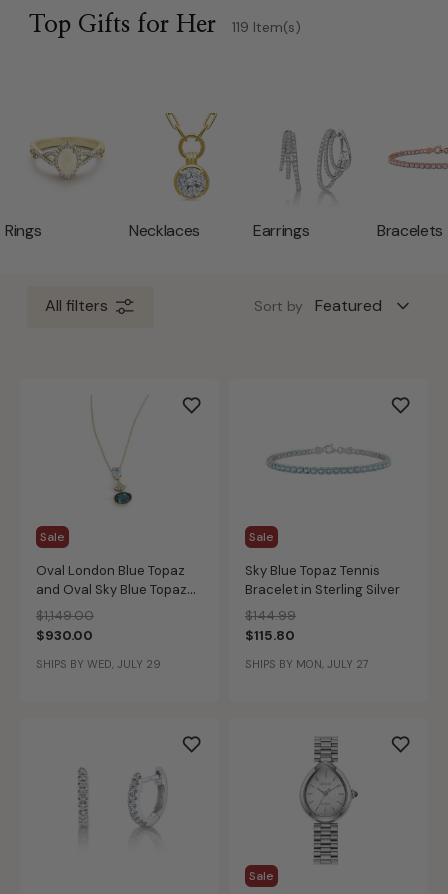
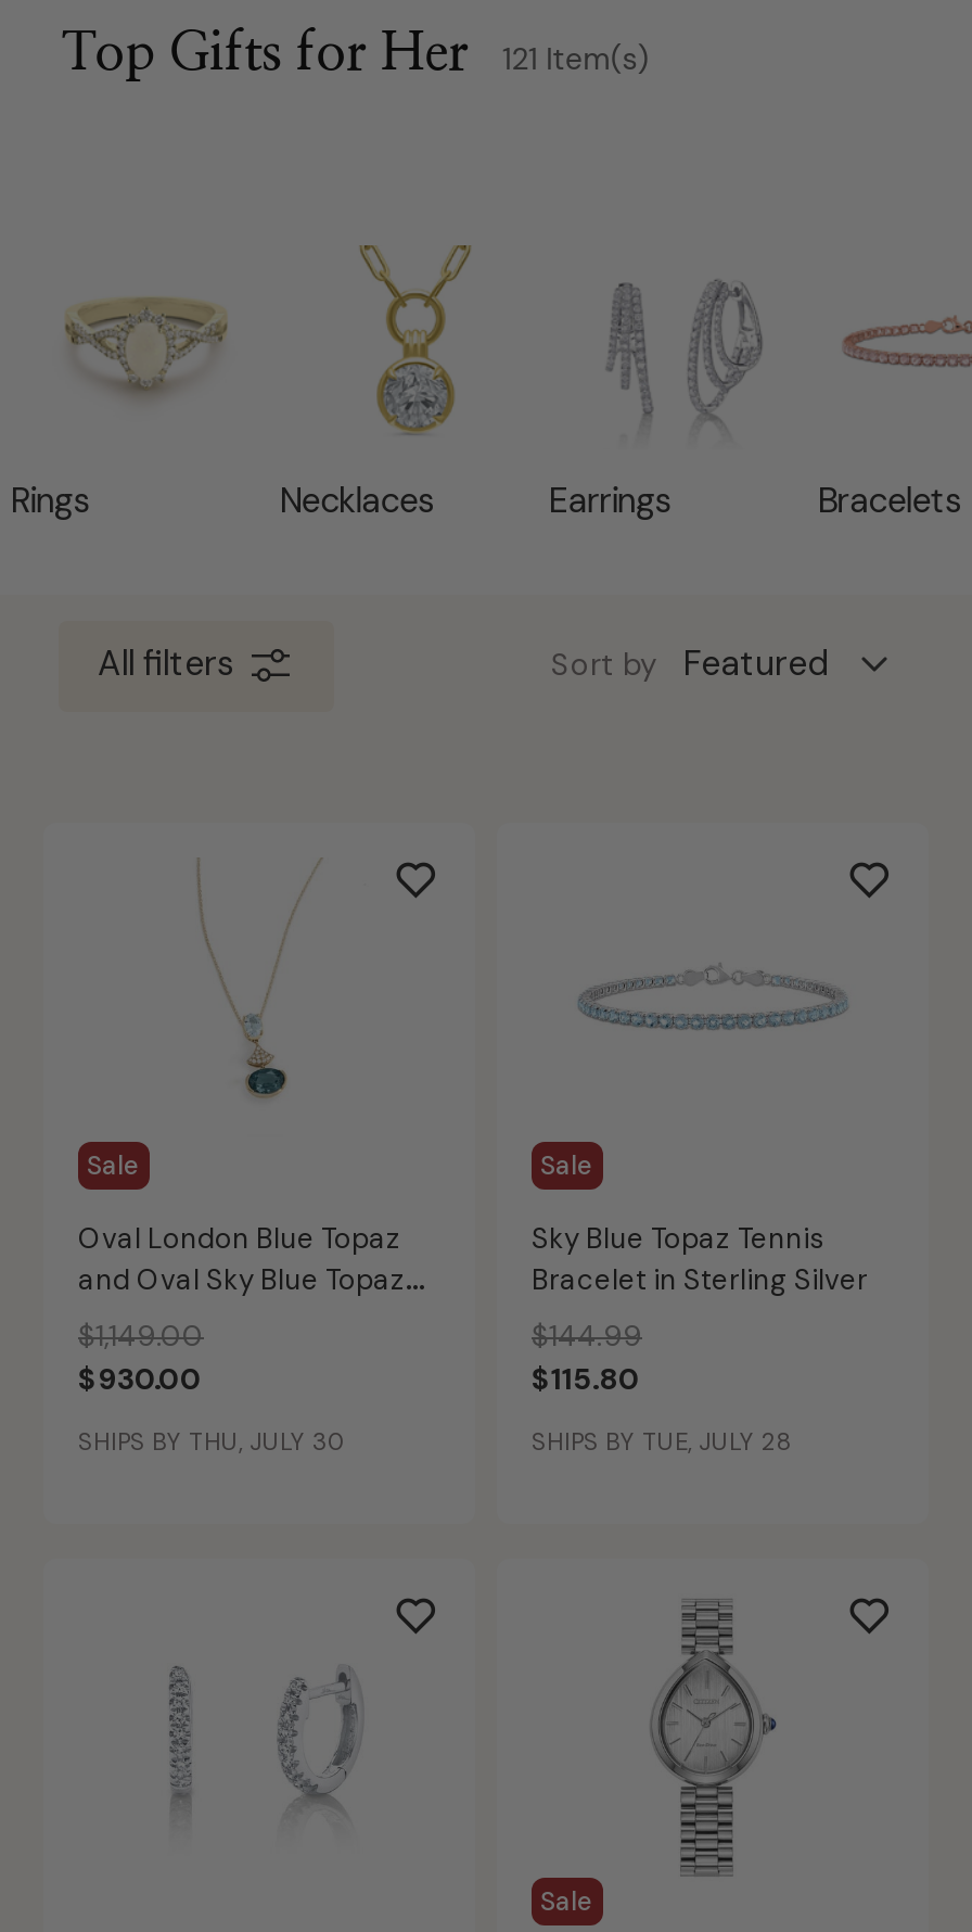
[232,18,301,36] 119 Item(s) -> [502,39,650,78] 121 Item(s)
[36,657,161,671] SHIPS BY WED, JULY 29 -> [78,1426,343,1457] SHIPS BY THU, JULY 30
[245,657,369,671] SHIPS BY MON, JULY 27 -> [532,1426,792,1457] SHIPS BY TUE, JULY 28

